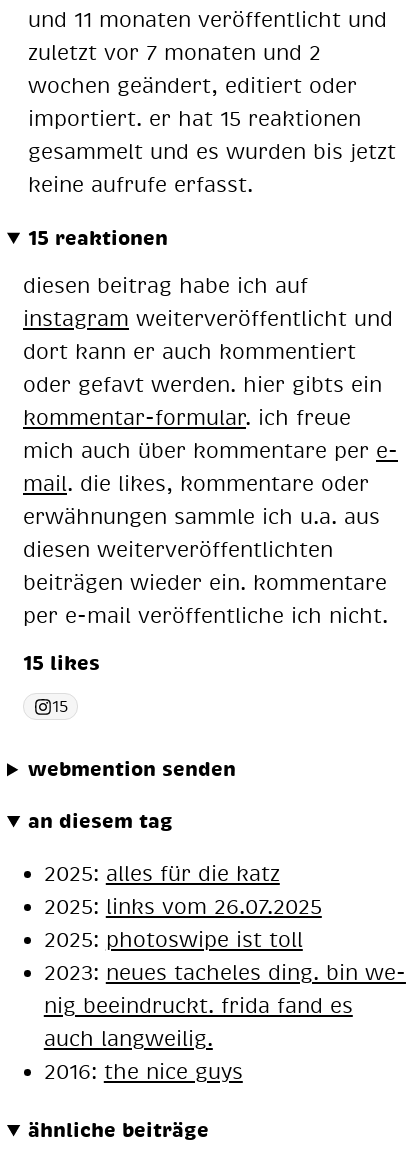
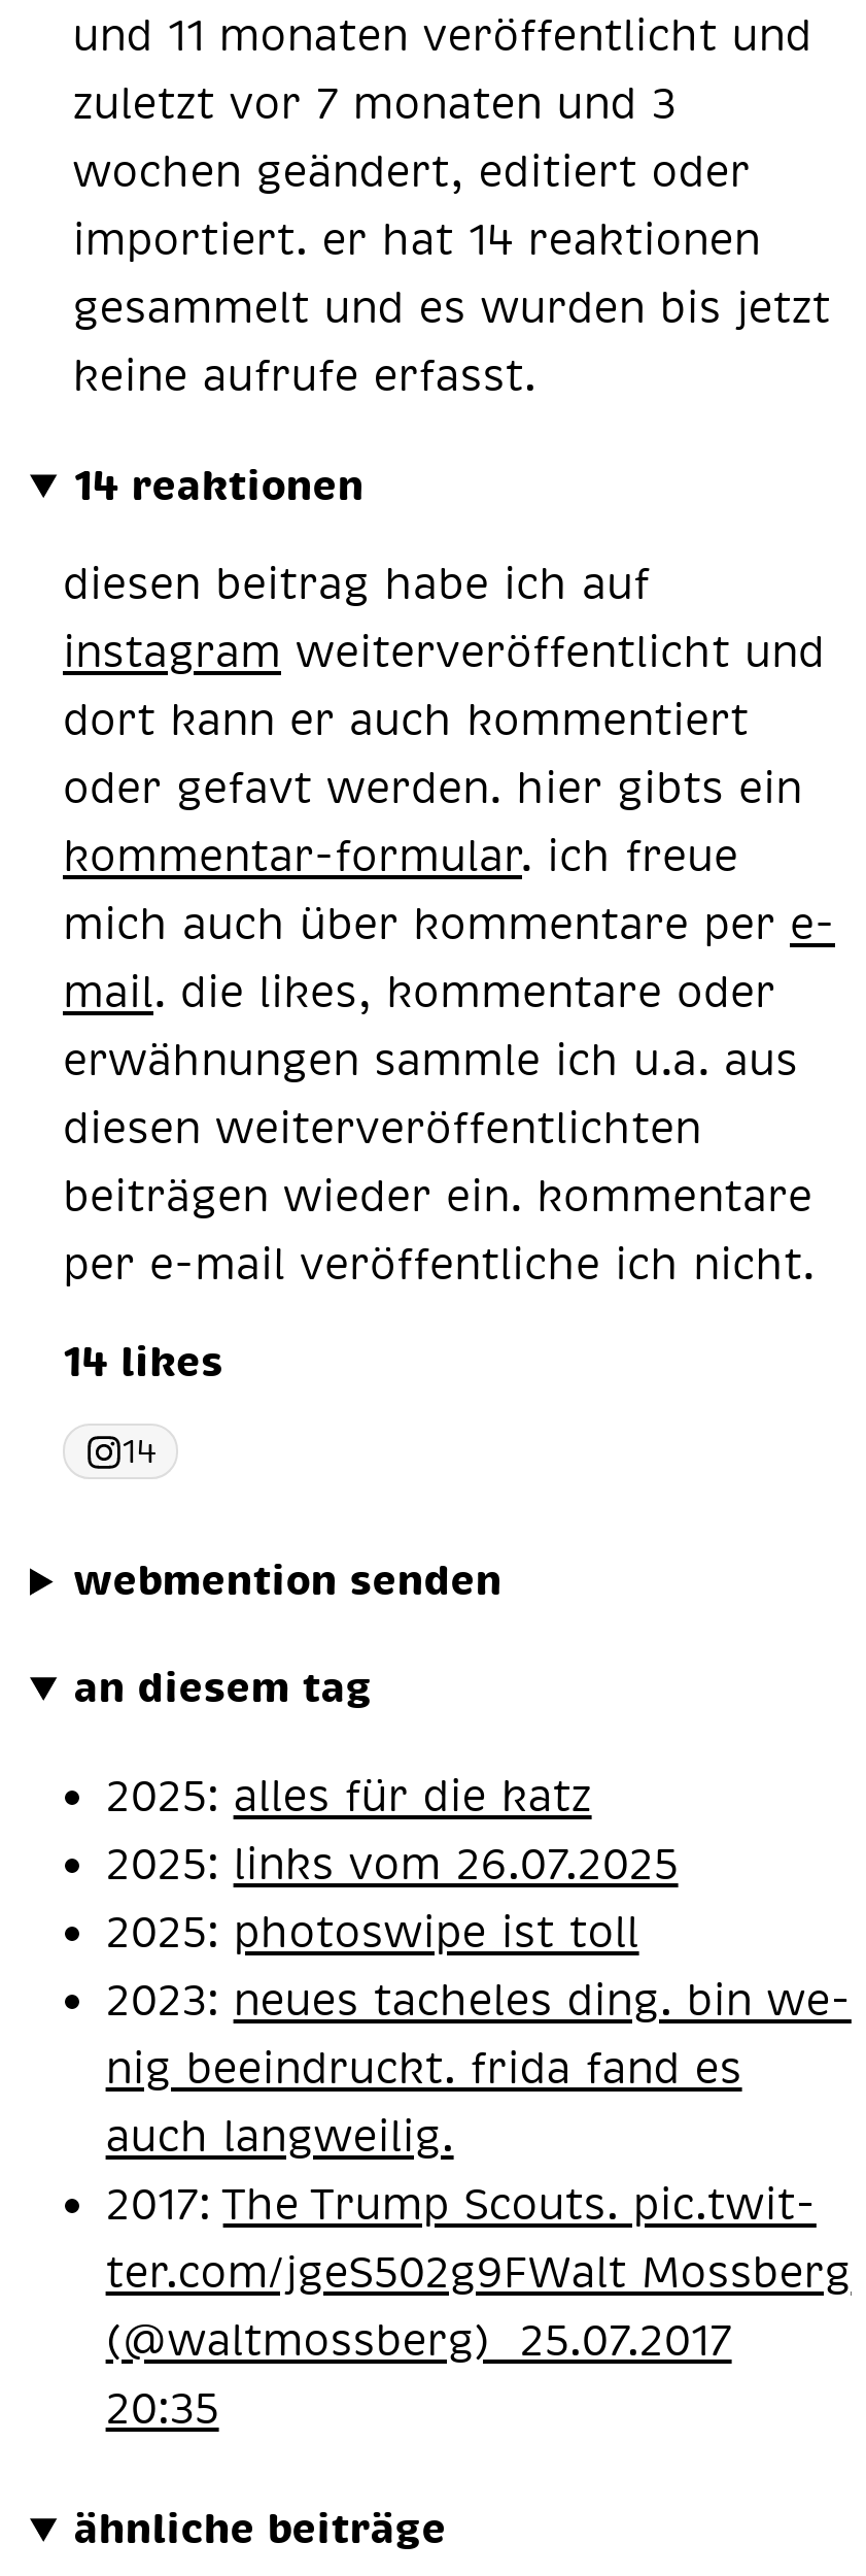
[28,40,321,63] zuletzt vor 7 monaten und 2 -> [73,77,676,125] zuletzt vor 7 monaten und 3
[28,106,361,129] importiert. er hat 15 reaktionen -> [73,213,761,261] importiert. er hat 14 reaktionen
[28,226,168,248] 15 reaktionen -> [74,461,364,506] 14 reaktionen
[23,651,100,673] 15 likes -> [63,1337,223,1382] 14 likes
[52,697,68,715] 15 -> [122,1432,157,1469] 14
[44,1059,243,1082] 2016: the nice guys -> [106,2179,851,2430] 2017: The Trump Scouts. pic.twit | ter.com/jgeS502g9FWalt Mossberg | (@waltmossberg) 25.07.2017 | 20:35

